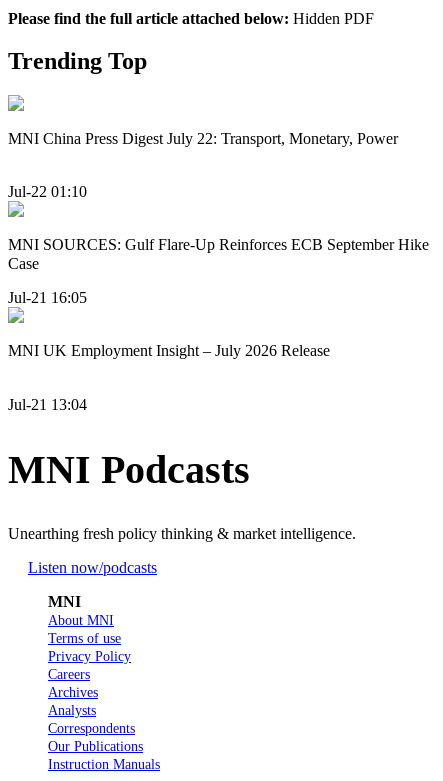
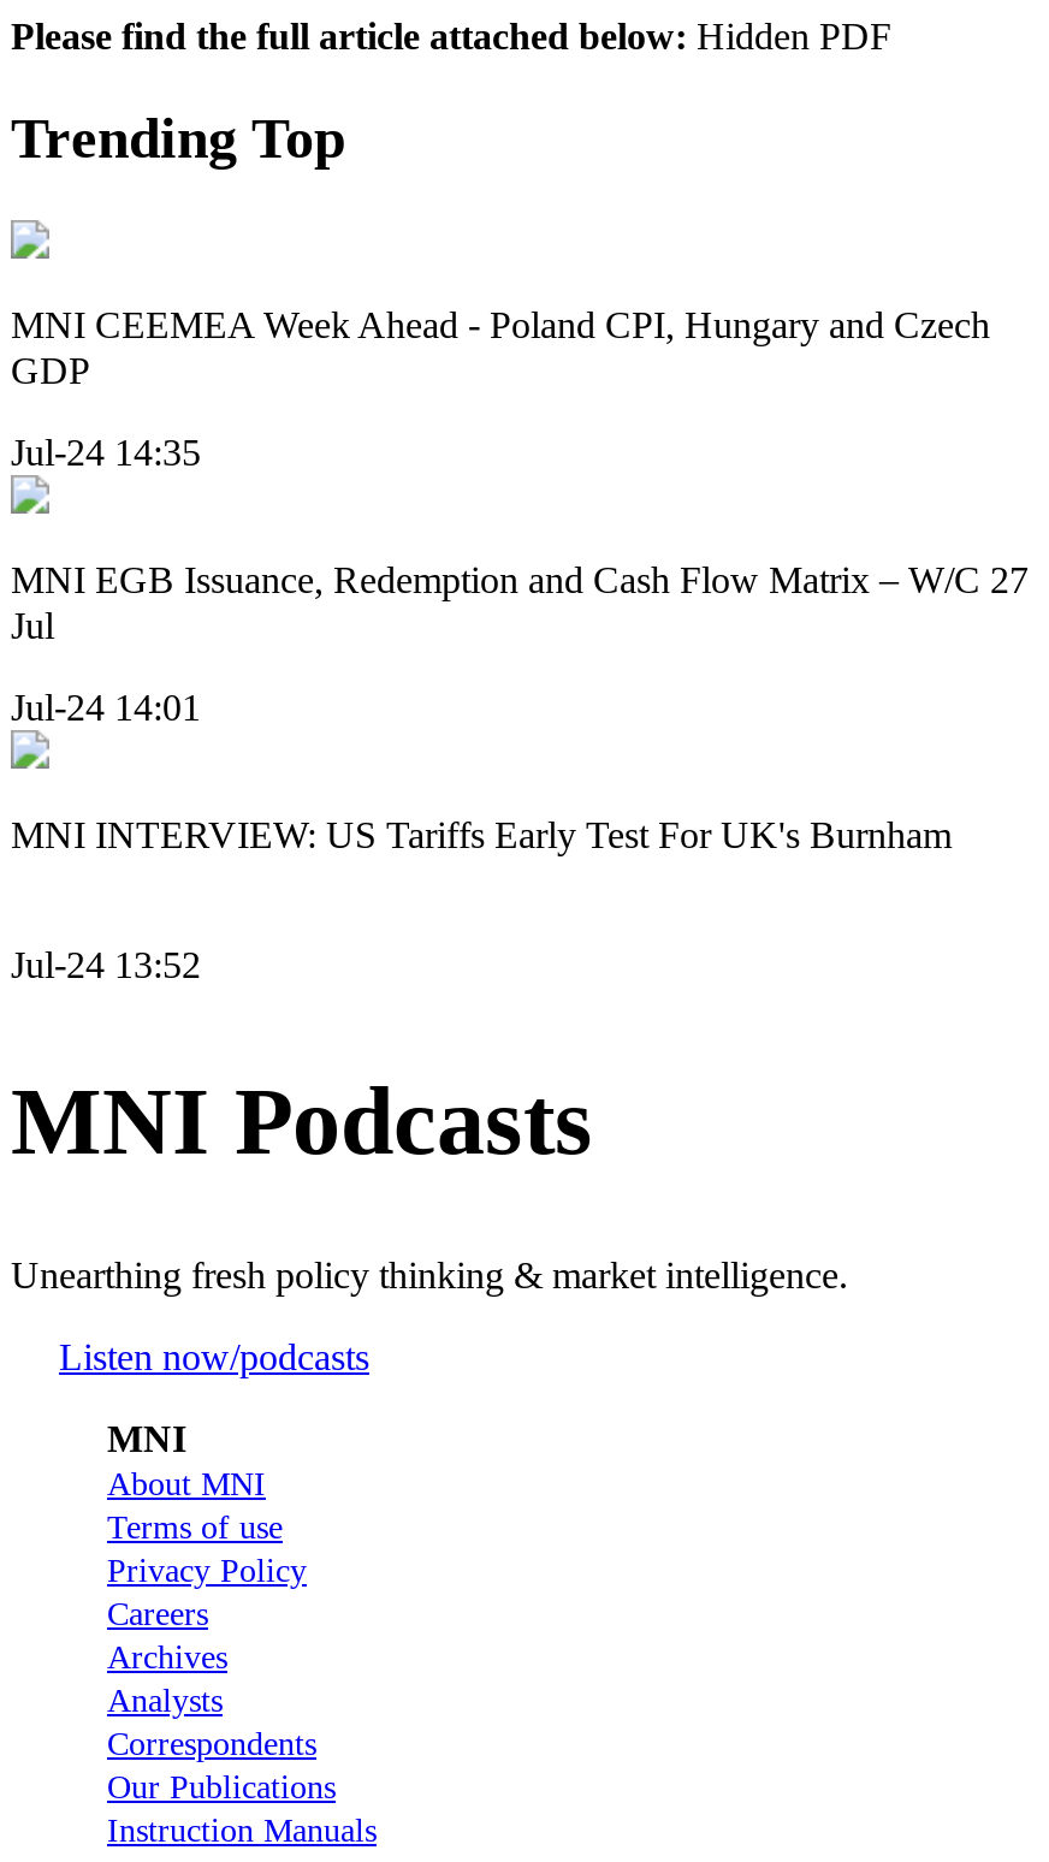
[8,130,398,147] MNI China Press Digest July 22: Transport, Monetary, Power -> [11,303,990,390] MNI CEEMEA Week Ahead - Poland CPI, Hungary and Czech | GDP
[8,183,87,200] Jul-22 01:10 -> [11,432,201,473] Jul-24 14:35
[8,236,429,272] MNI SOURCES: Gulf Flare-Up Reinforces ECB September Hike | Case -> [11,559,1029,646] MNI EGB Issuance, Redemption and Cash Flow Matrix – W/C 27 | Jul
[8,289,87,306] Jul-21 16:05 -> [11,688,201,729] Jul-24 14:01
[8,342,330,359] MNI UK Employment Insight – July 2026 Release -> [11,815,952,856] MNI INTERVIEW: US Tariffs Early Test For UK's Burnham
[8,396,87,413] Jul-21 13:04 -> [11,944,201,985] Jul-24 13:52

